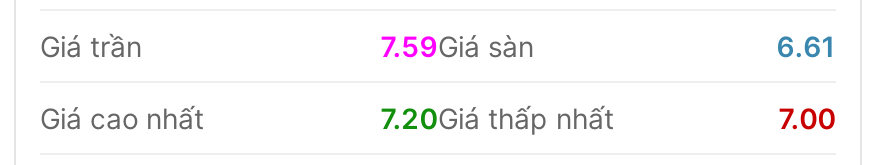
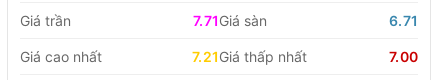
[380,29,534,63] 7.59 Giá sàn -> [193,12,267,29] 7.71 Giá sàn
[776,29,836,63] 6.61 -> [389,12,418,29] 6.71
[380,101,614,135] 7.20 Giá thấp nhất -> [192,48,307,65] 7.21 Giá thấp nhất

